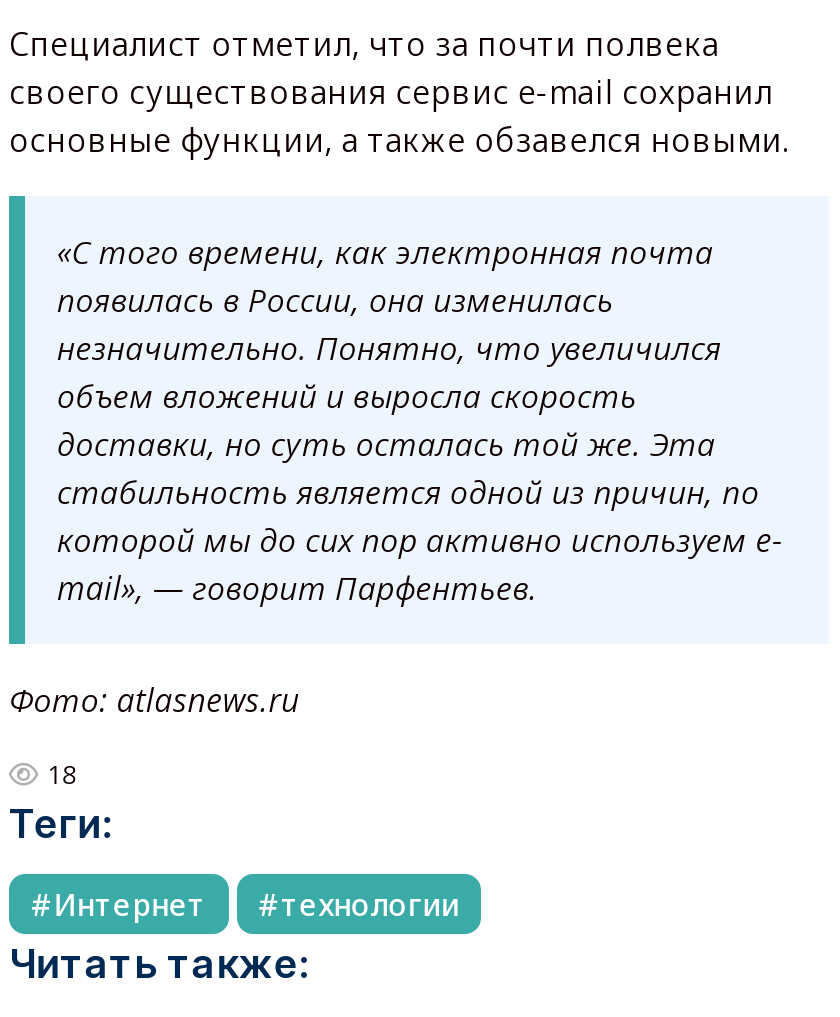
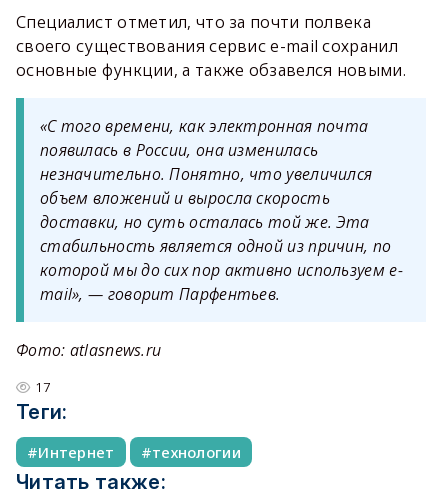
[48,756,77,792] 18 -> [35,378,50,396] 17

